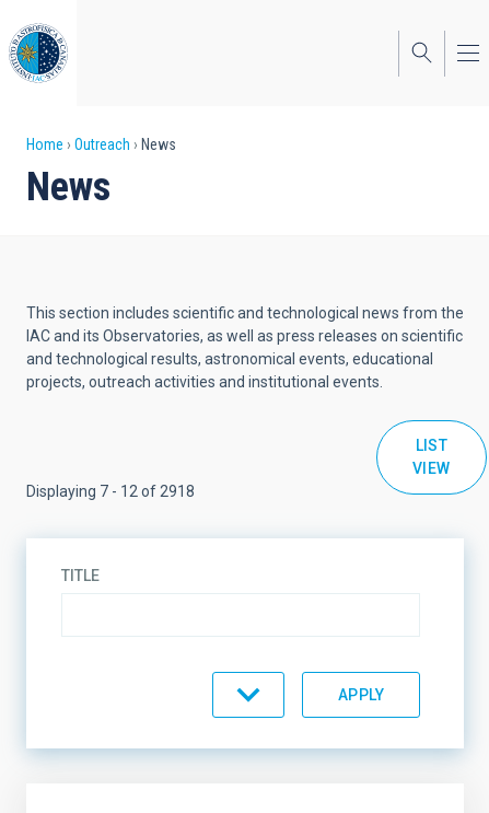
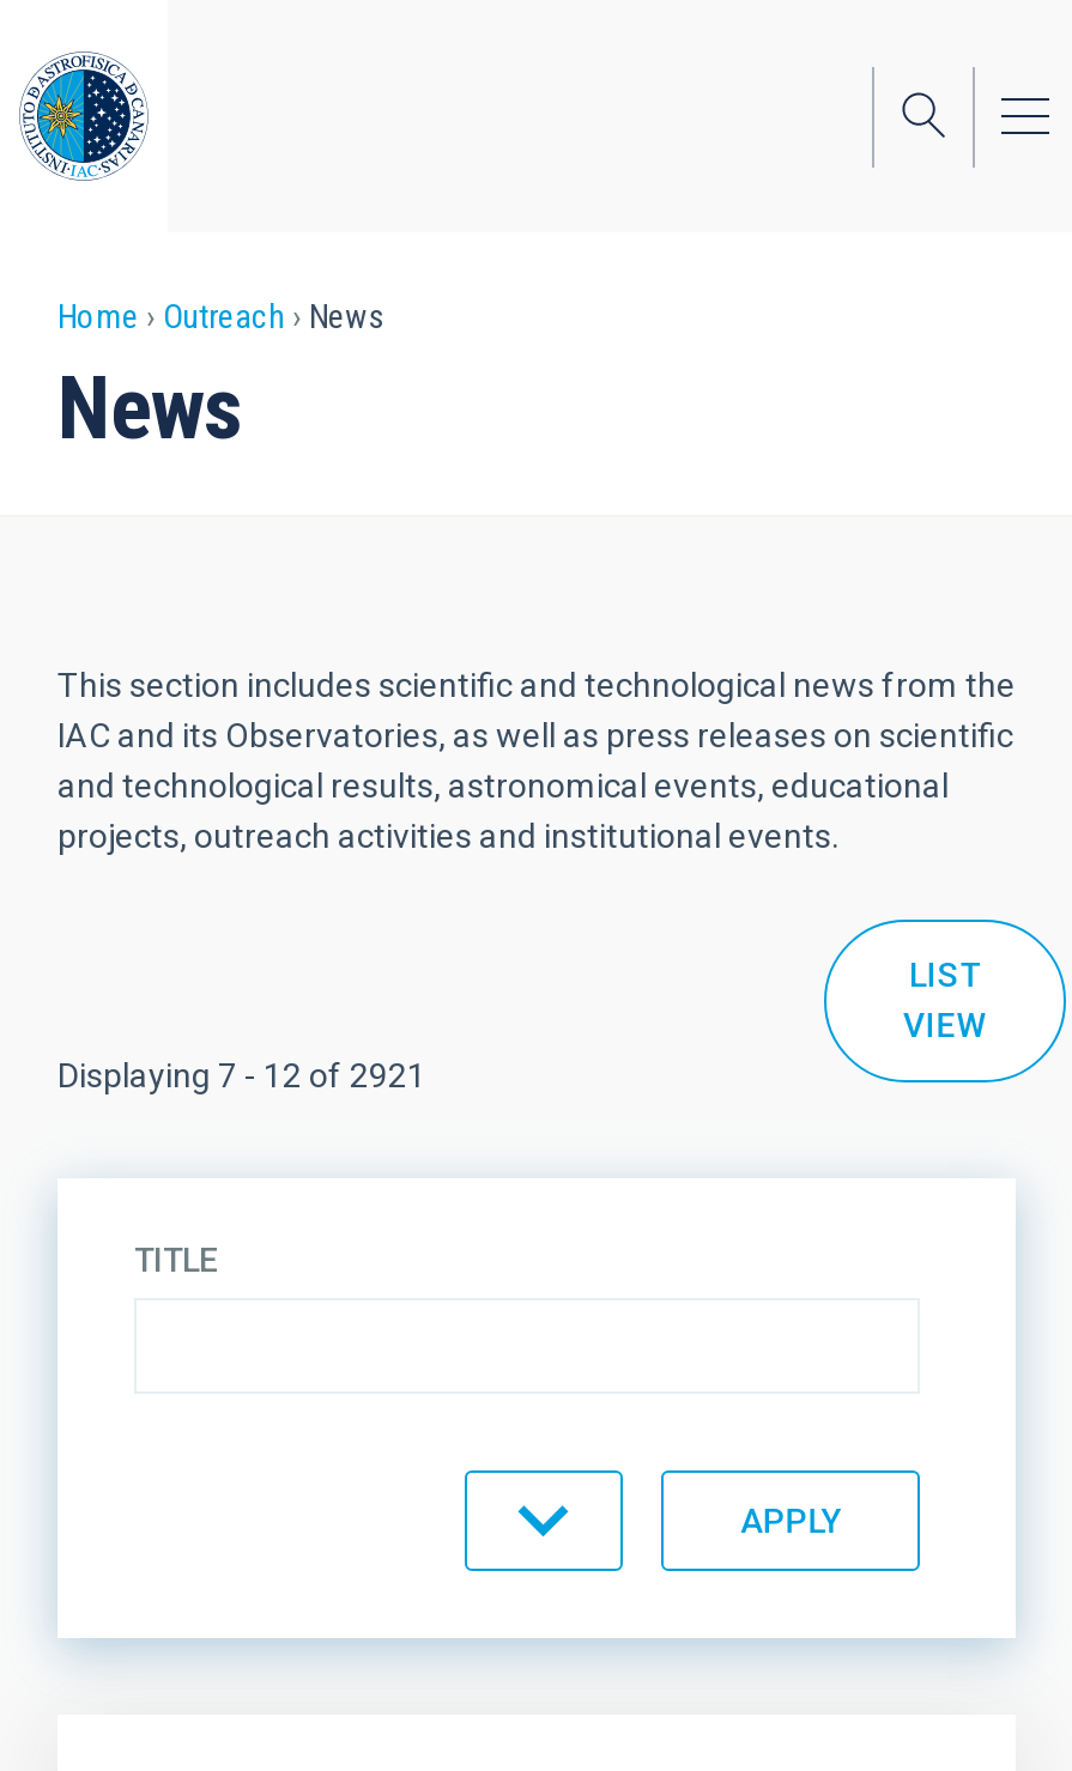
[26,483,195,500] Displaying 7 - 12 of 2918 -> [57,1056,426,1094] Displaying 7 - 12 of 2921

